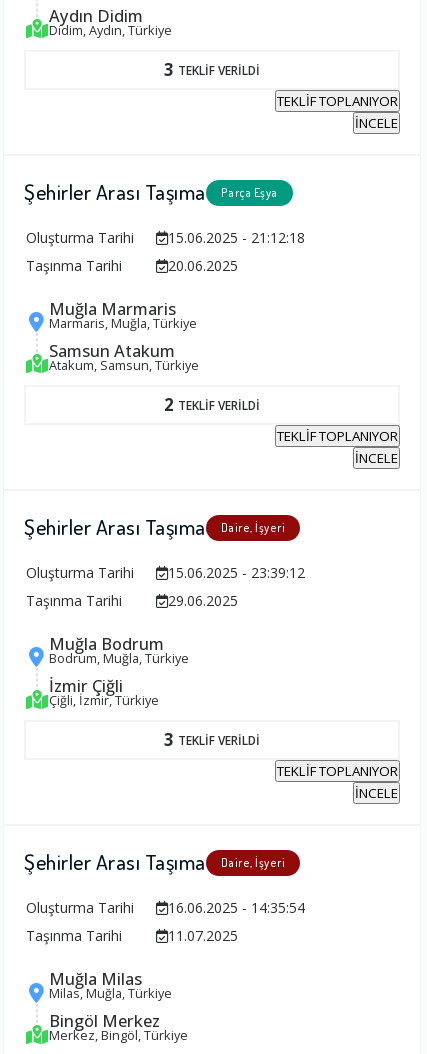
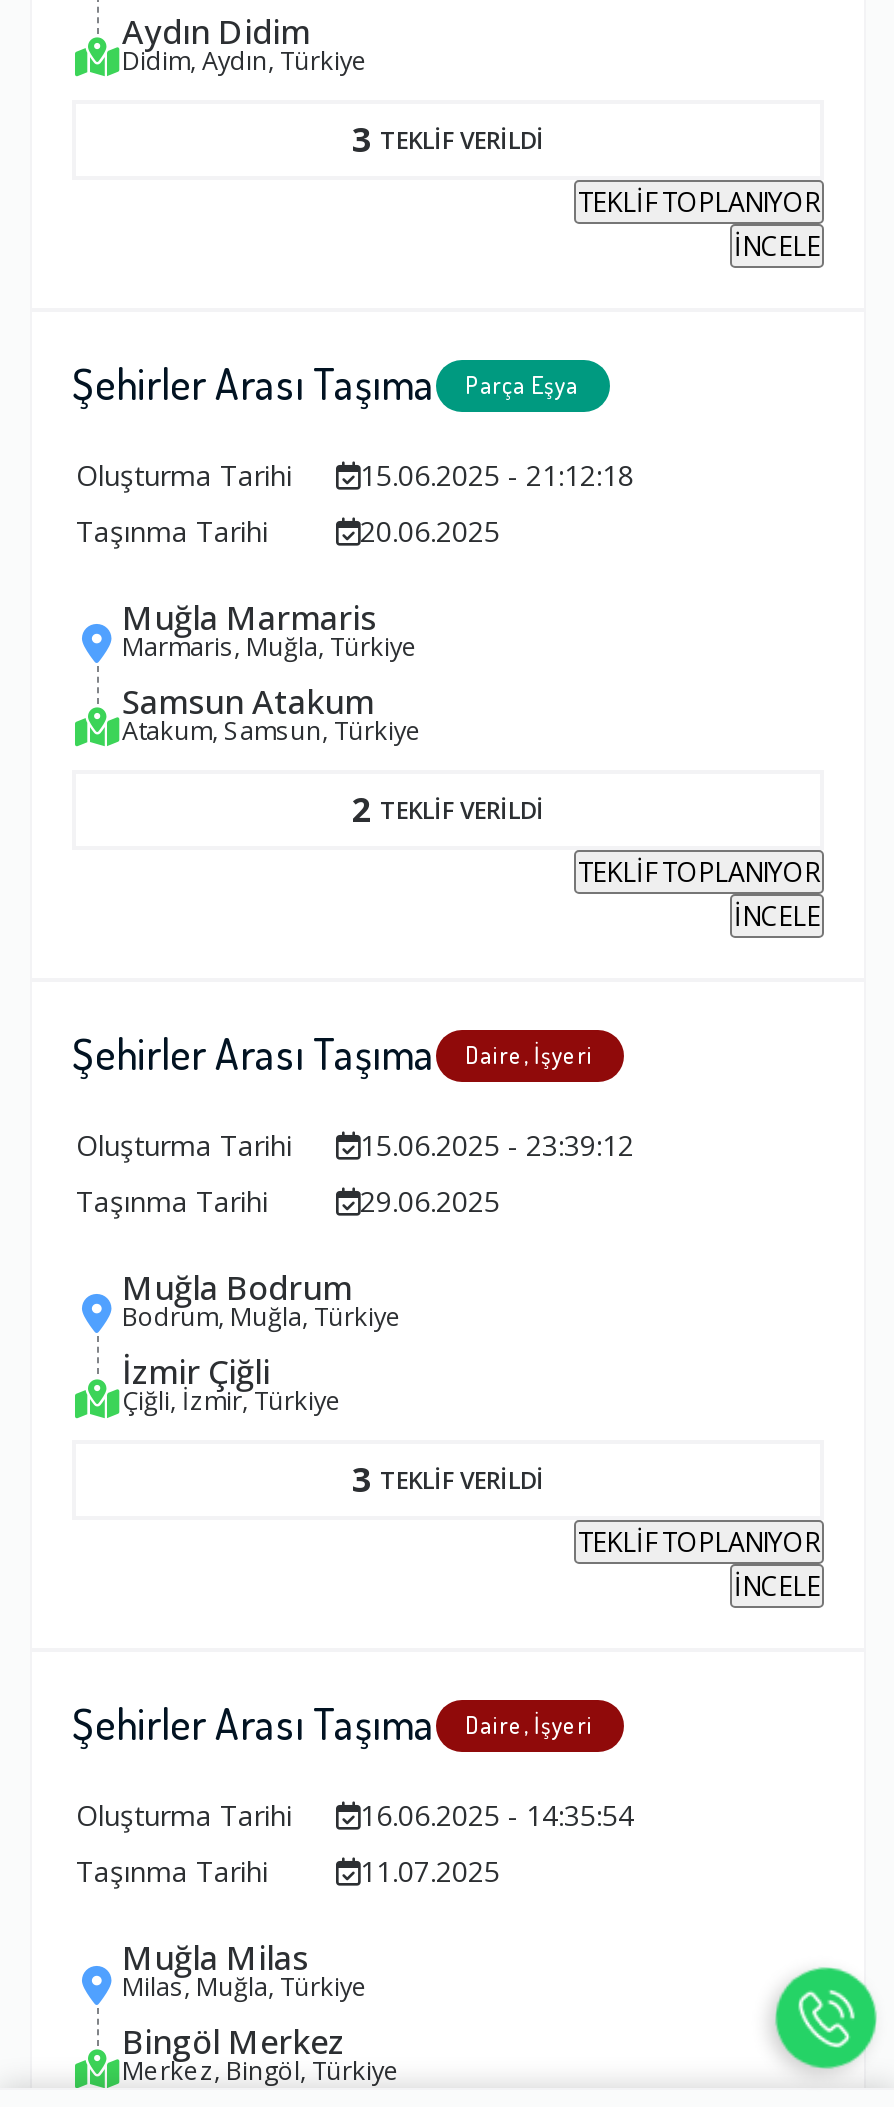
none -> [770,1966,878,2076] [image]

